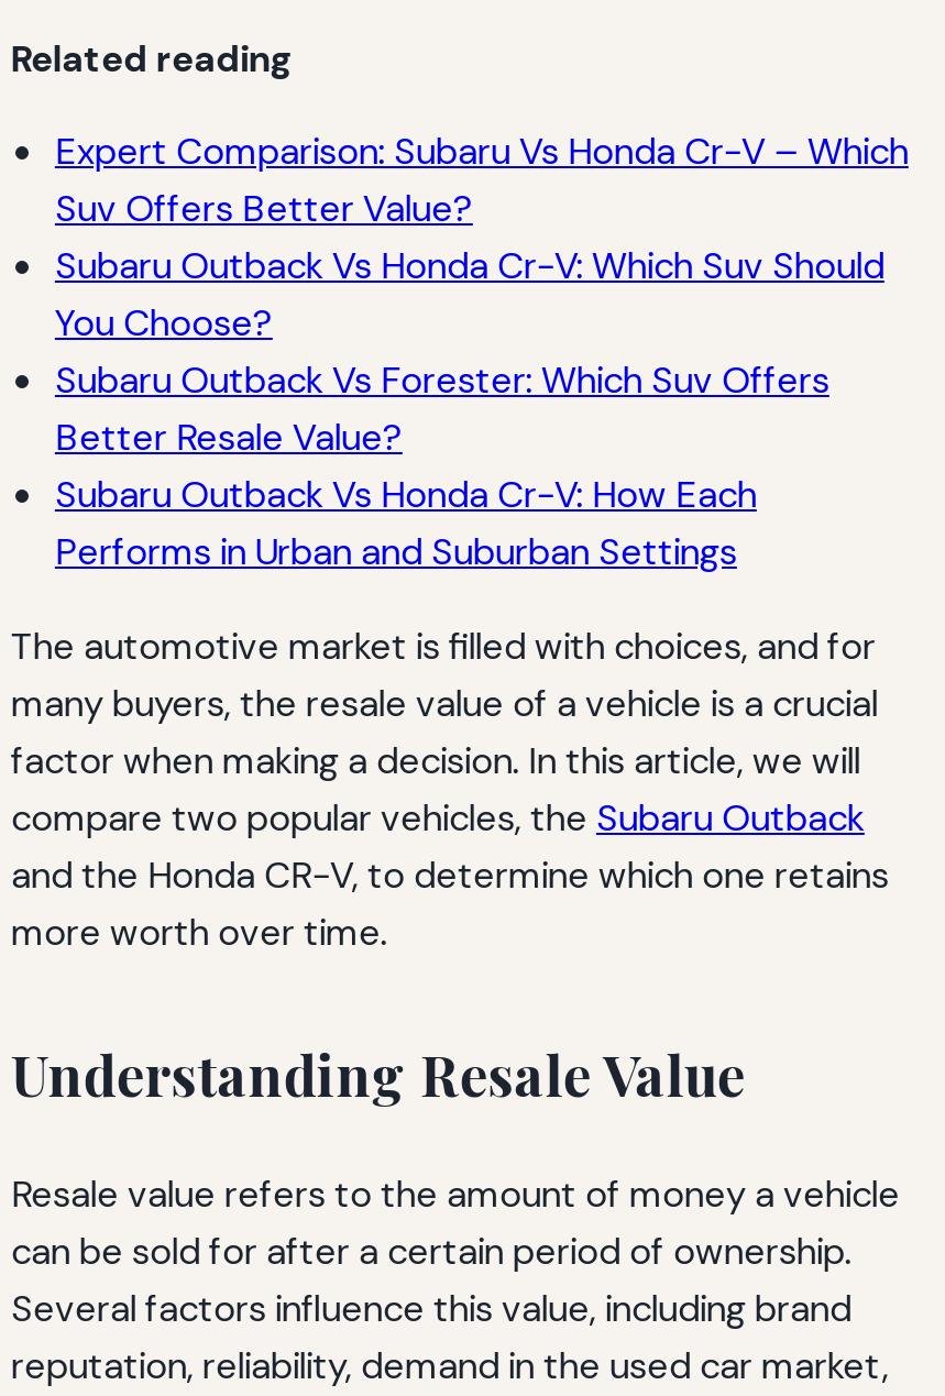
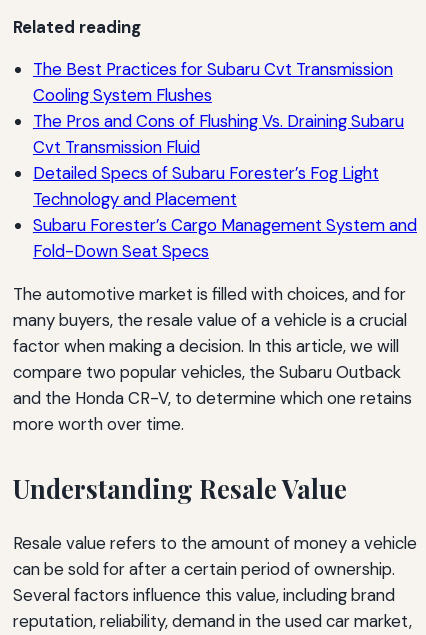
[55,128,908,576] Expert Comparison: Subaru Vs Honda Cr-V – Which | Suv Offers Better Value? | Subaru Outback Vs Honda Cr-V: Which Suv Should | You Choose? | Subaru Outback Vs Forester: Which Suv Offers | Better Resale Value? | Subaru Outback Vs Honda Cr-V: How Each | Performs in Urban and Suburban Settings -> [33,58,417,262] The Best Practices for Subaru Cvt Transmission | Cooling System Flushes | The Pros and Cons of Flushing Vs. Draining Subaru | Cvt Transmission Fluid | Detailed Specs of Subaru Forester’s Fog Light | Technology and Placement | Subaru Forester’s Cargo Management System and | Fold-Down Seat Specs

